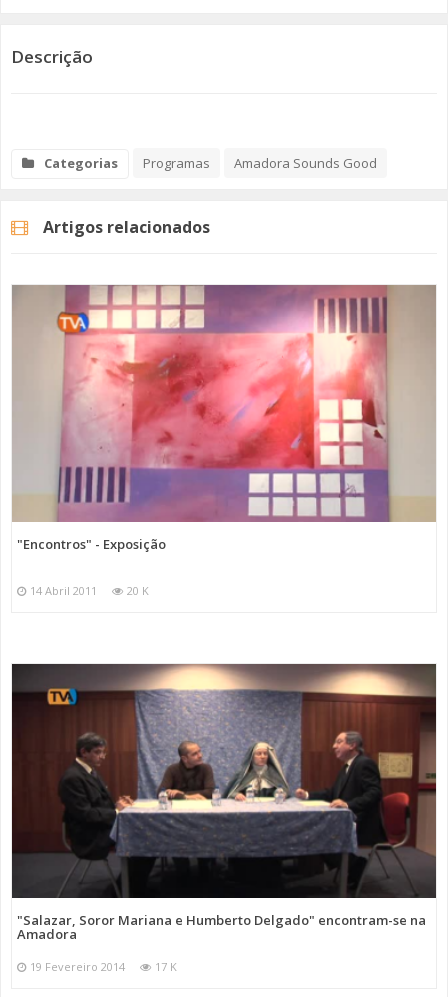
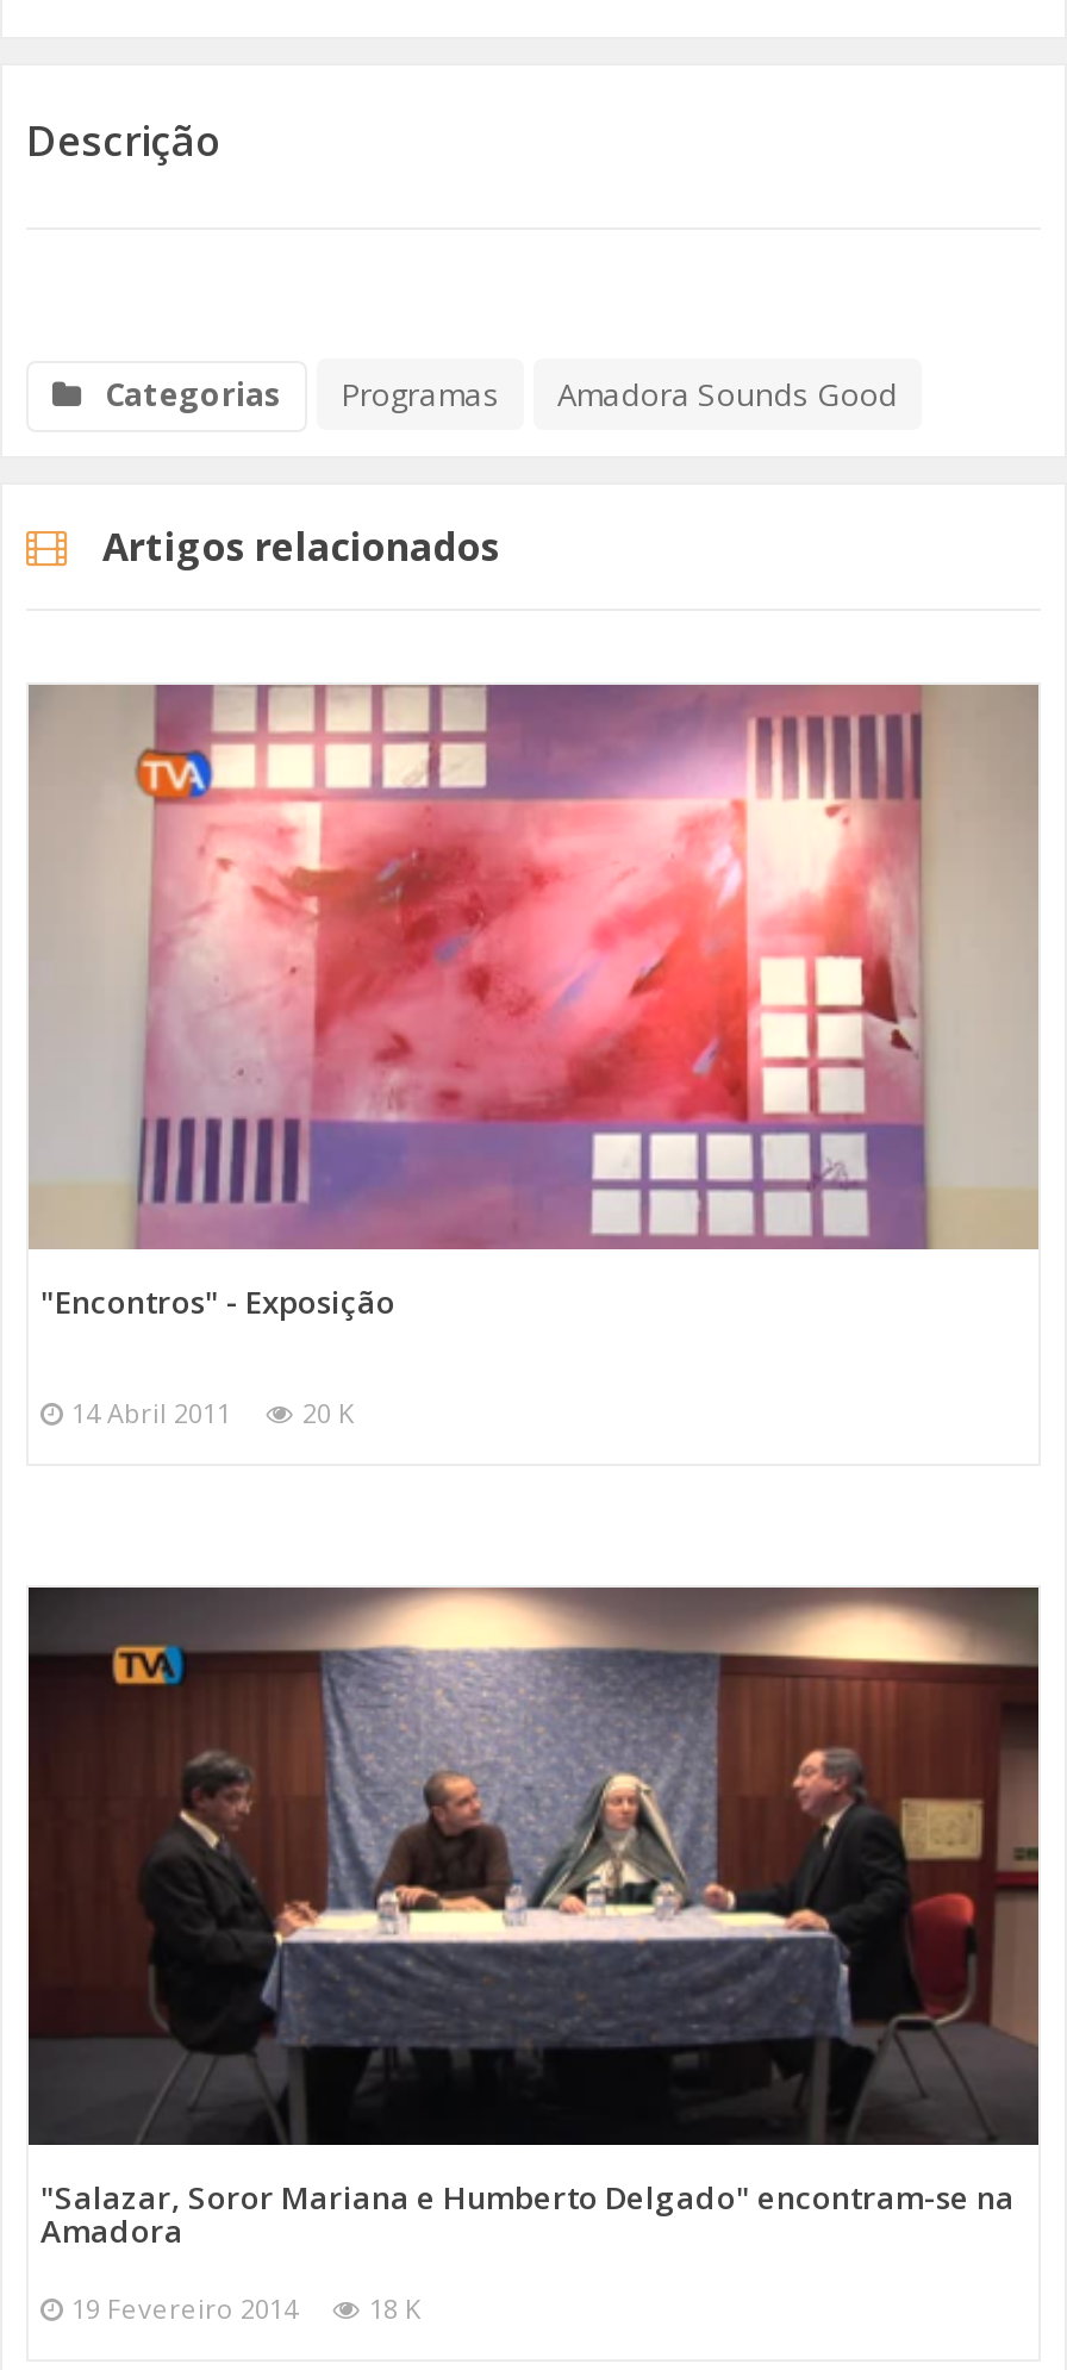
[30,959,177,974] 19 Fevereiro 2014 17 K -> [71,2289,422,2325] 19 Fevereiro 2014 18 K

